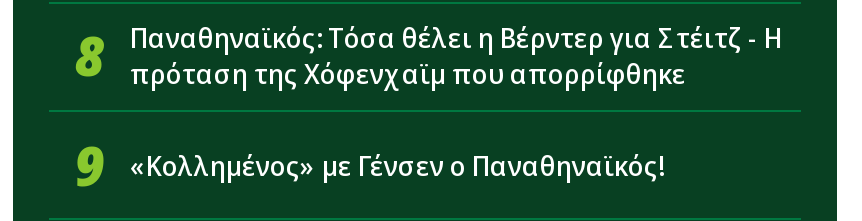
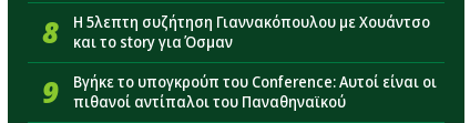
[130,21,782,93] Παναθηναϊκός: Τόσα θέλει η Βέρντερ για Στέιτζ - Η | πρόταση της Χόφενχαϊμ που απορρίφθηκε -> [73,12,430,52] Η 5λεπτη συζήτηση Γιαννακόπουλου με Χουάντσο | και το story για Όσμαν
[130,147,666,183] «Κολλημένος» με Γένσεν ο Παναθηναϊκός! -> [73,72,436,112] Βγήκε το υπογκρούπ του Conference: Αυτοί είναι οι | πιθανοί αντίπαλοι του Παναθηναϊκού

